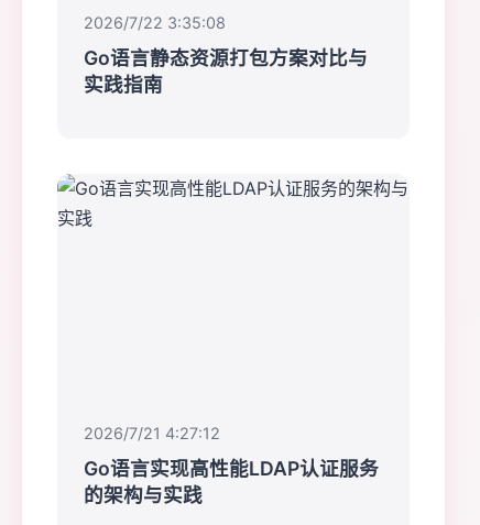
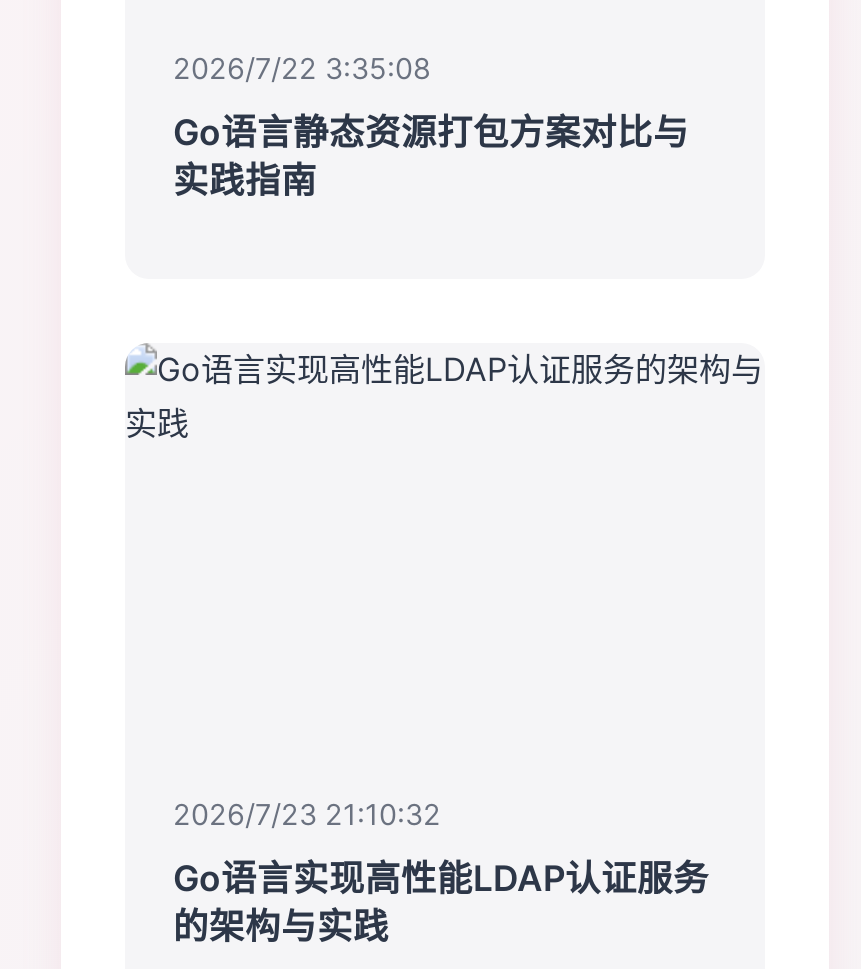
[84,424,220,443] 2026/7/21 4:27:12 -> [173,797,441,831] 2026/7/23 21:10:32

